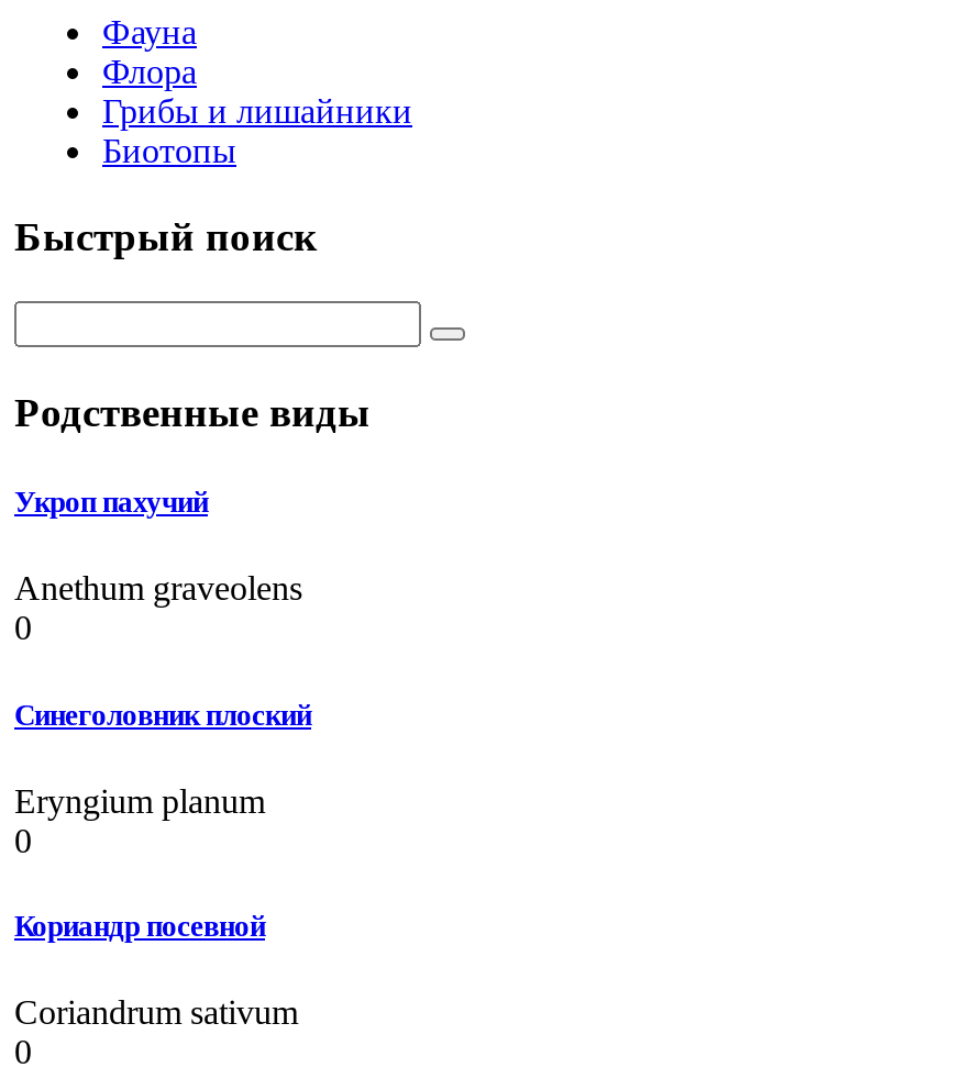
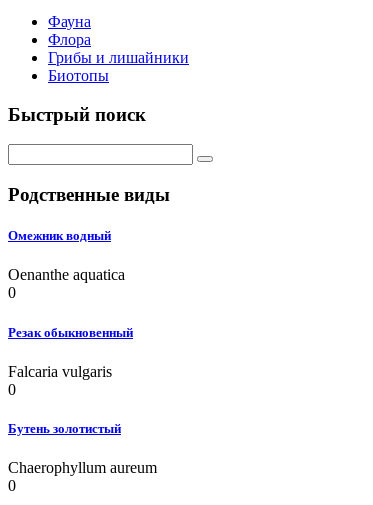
[14,486,208,519] Укроп пахучий -> [8,228,111,243] Омежник водный
[14,570,302,607] Anethum graveolens -> [8,266,125,283] Oenanthe aquatica
[14,698,311,731] Синеголовник плоский -> [8,324,133,339] Резак обыкновенный
[14,782,265,819] Eryngium planum -> [8,363,112,380] Falcaria vulgaris
[14,910,265,943] Кориандр посевной -> [8,421,121,436] Бутень золотистый
[14,994,298,1031] Coriandrum sativum -> [8,459,157,476] Chaerophyllum aureum

